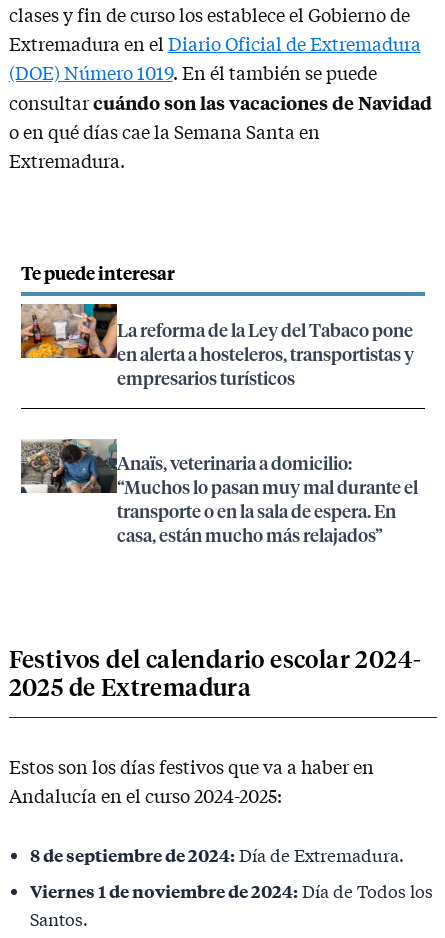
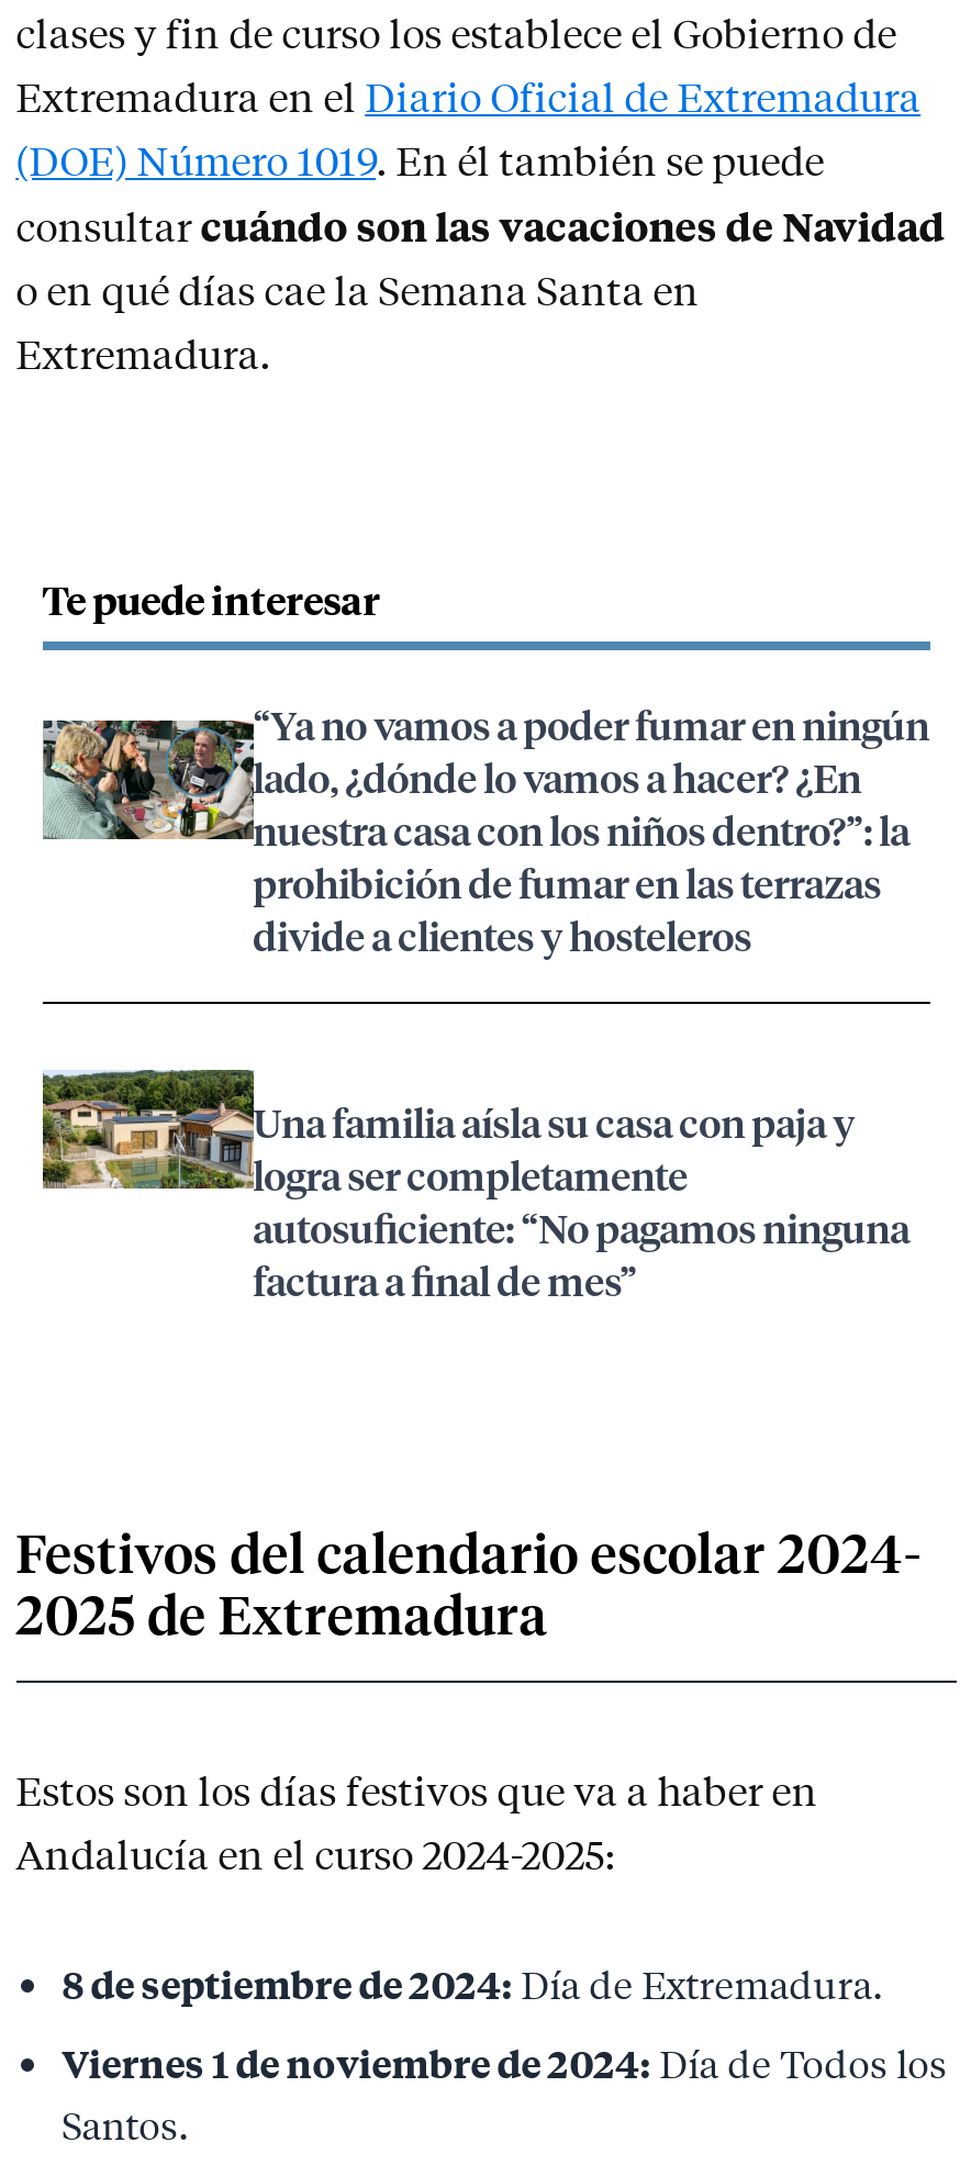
[20,303,414,389] [image] | La reforma de la Ley del Tabaco pone | en alerta a hosteleros, transportistas y | empresarios turísticos -> [41,699,929,960] [image] | “Ya no vamos a poder fumar en ningún | lado, ¿dónde lo vamos a hacer? ¿En | nuestra casa con los niños dentro?”: la | prohibición de fumar en las terrazas | divide a clientes y hosteleros
[20,439,418,546] [image] | Anaïs, veterinaria a domicilio: | “Muchos lo pasan muy mal durante el | transporte o en la sala de espera. En | casa, están mucho más relajados” -> [41,1070,910,1305] [image] | Una familia aísla su casa con paja y | logra ser completamente | autosuficiente: “No pagamos ninguna | factura a final de mes”

